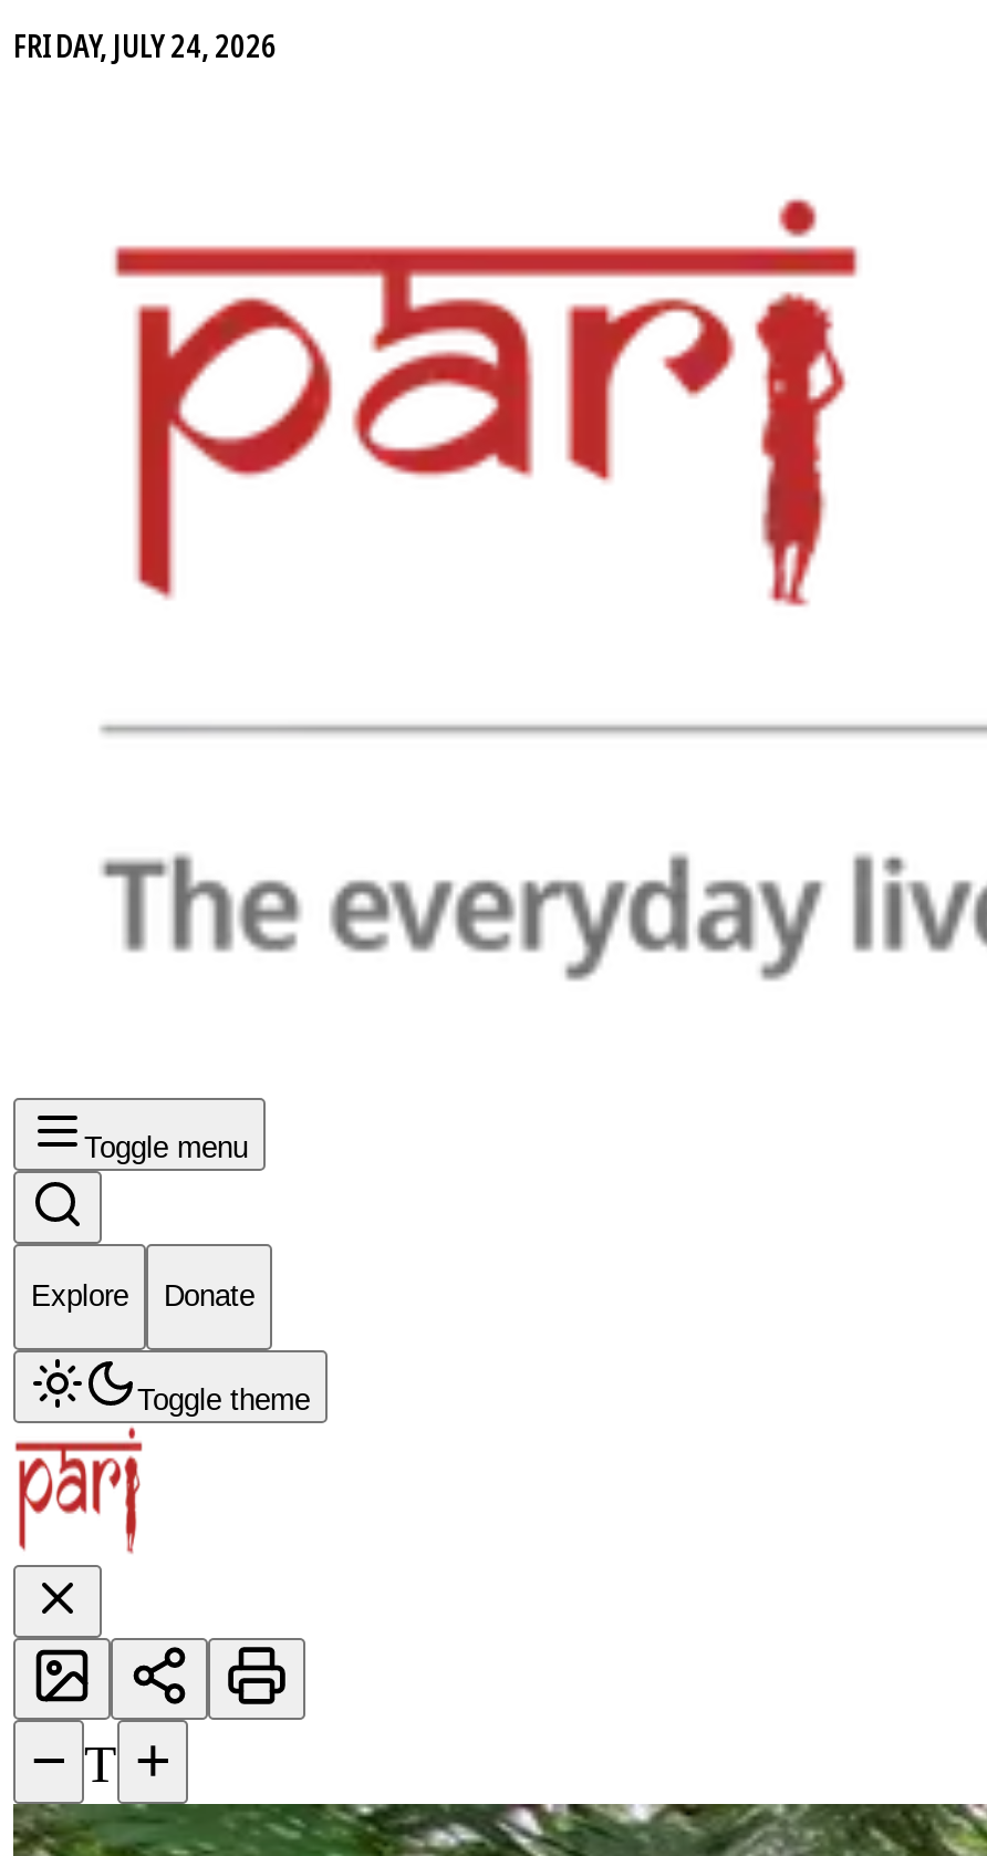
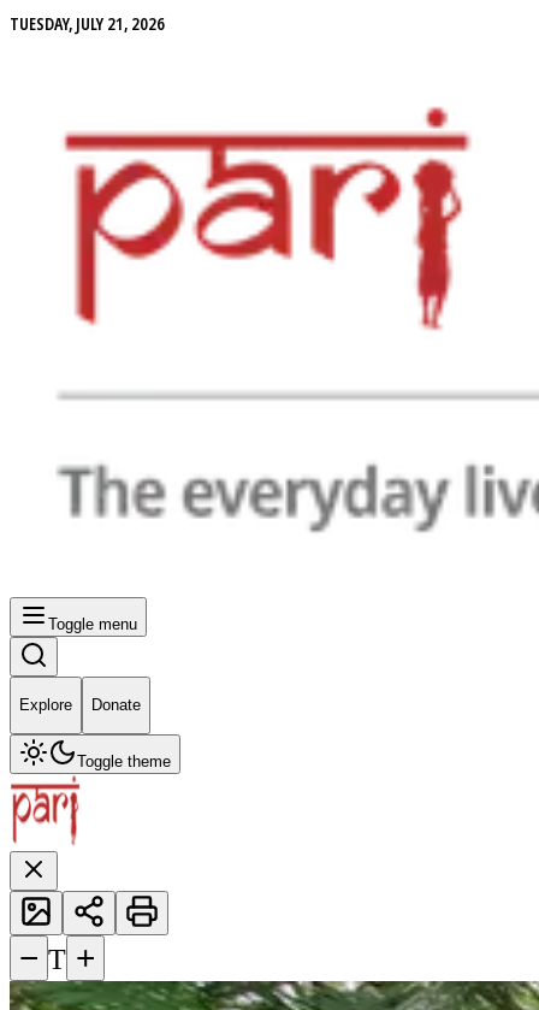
[13,24,277,66] FRIDAY, JULY 24, 2026 -> [10,12,165,35] TUESDAY, JULY 21, 2026

